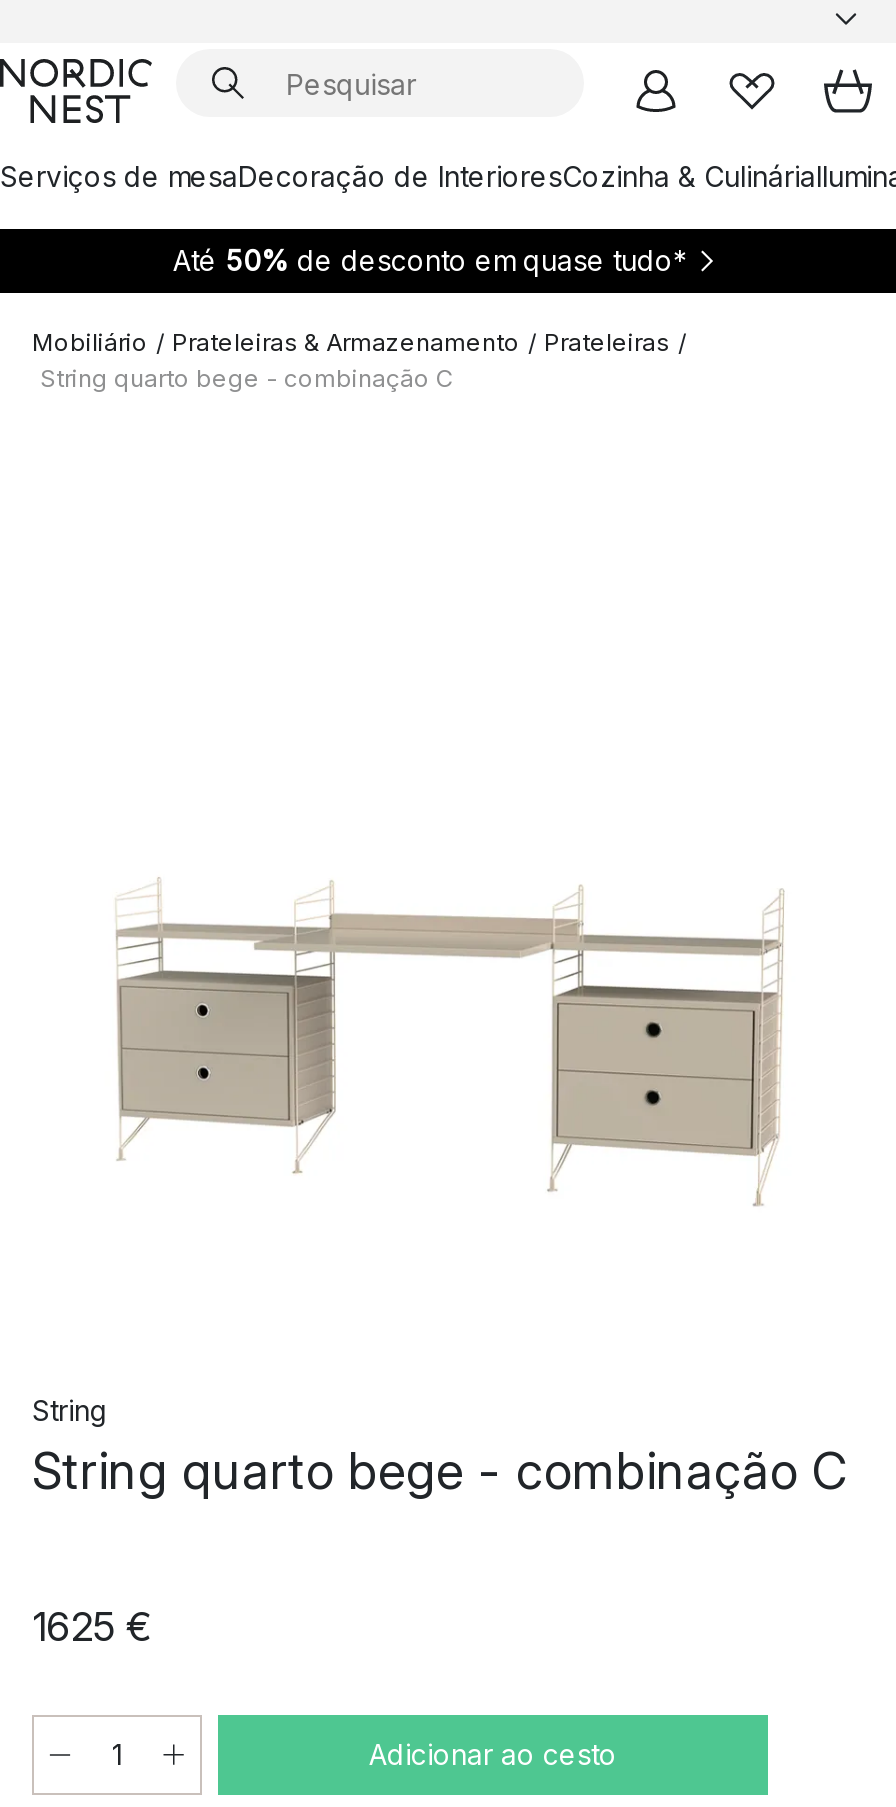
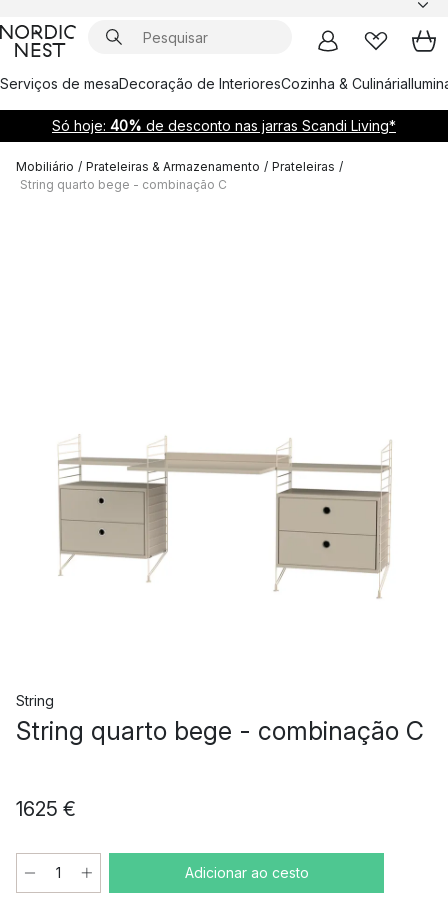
[173,243,687,277] Até 50% de desconto em quase tudo* -> [52,117,396,134] Só hoje: 40% de desconto nas jarras Scandi Living*

